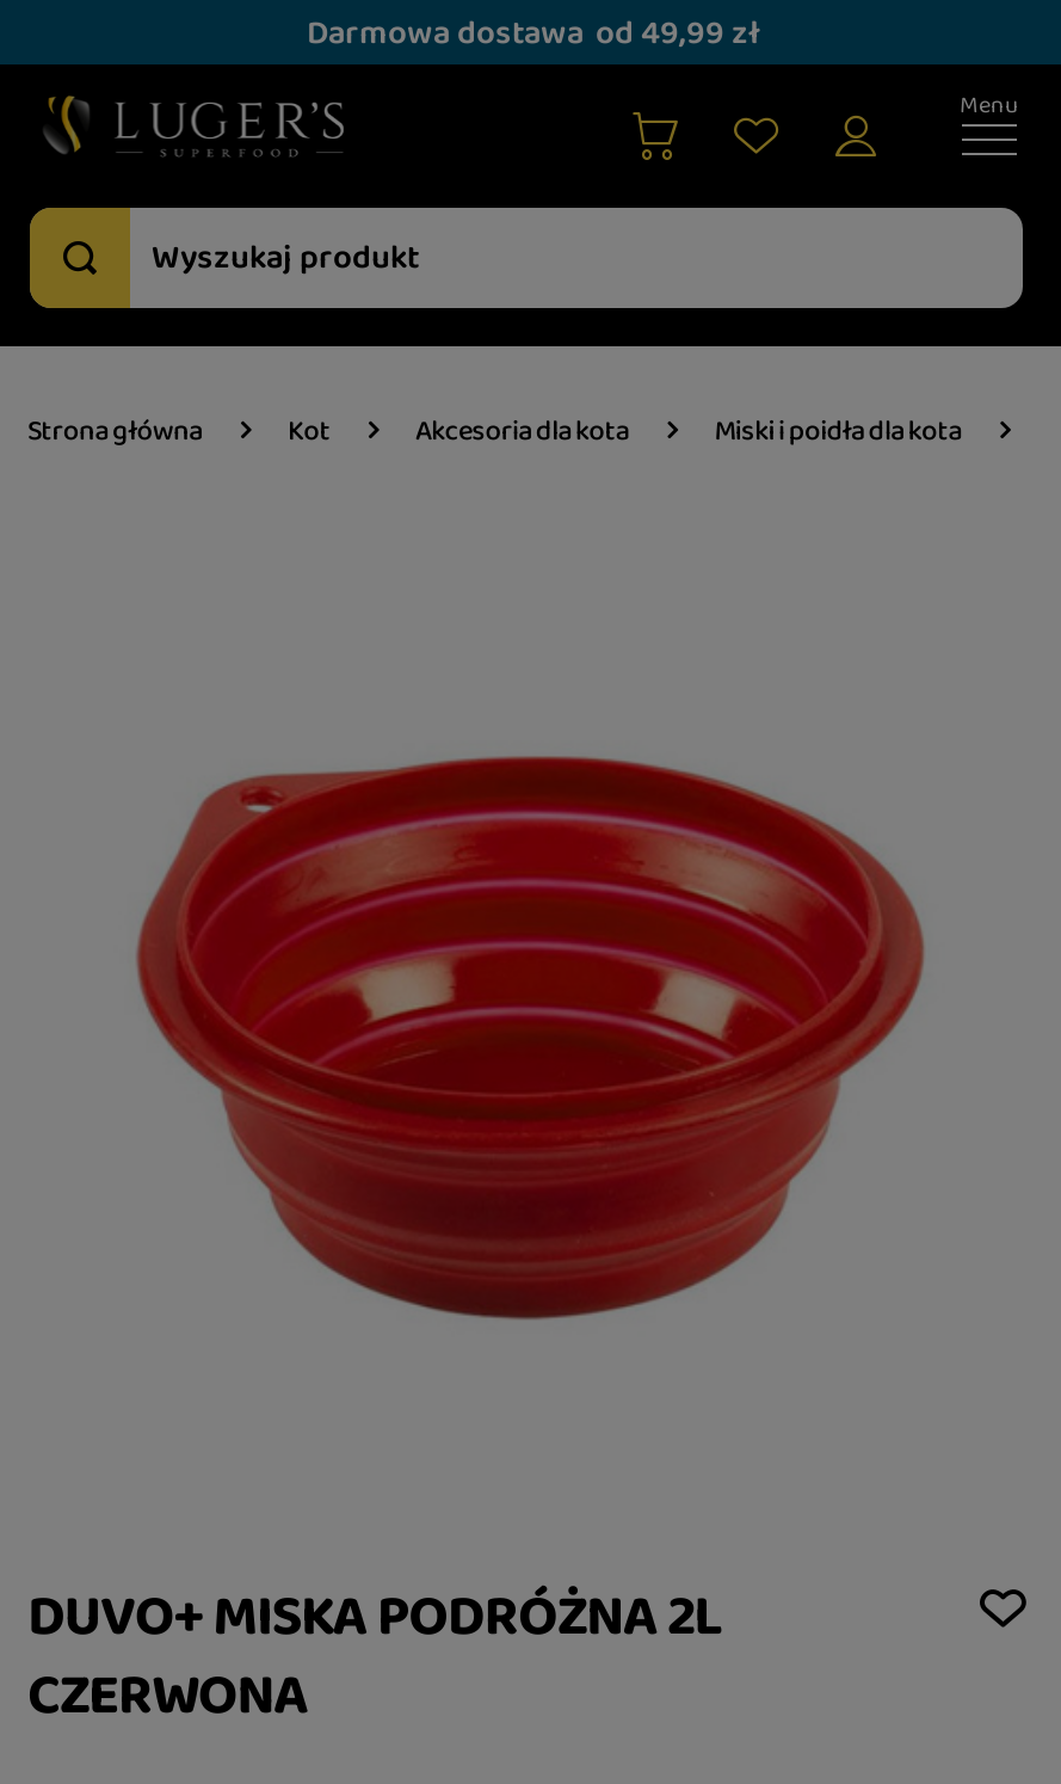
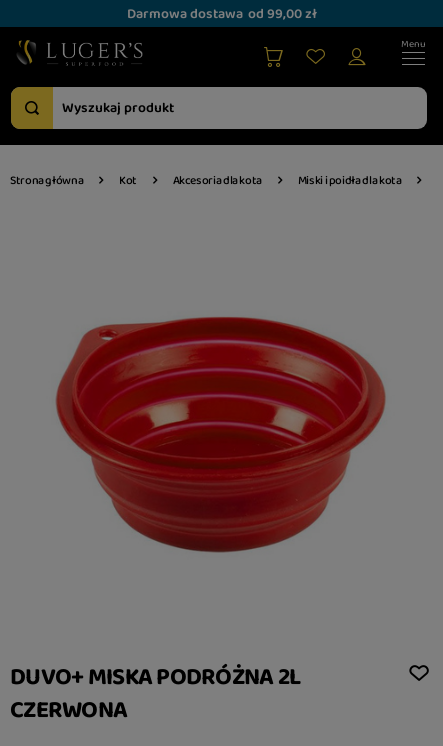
[307,6,760,59] Darmowa dostawa od 49,99 zł -> [127,2,317,24] Darmowa dostawa od 99,00 zł

